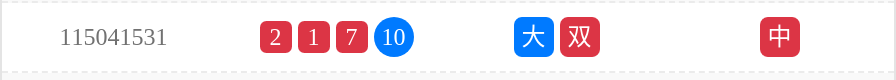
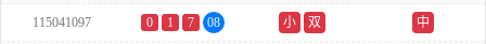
[60,23,168,51] 115041531 -> [32,15,91,30] 115041097
[270,23,282,51] 2 -> [146,15,153,30] 0
[382,23,546,51] 10 | 大 -> [207,15,296,30] 08 | 小

